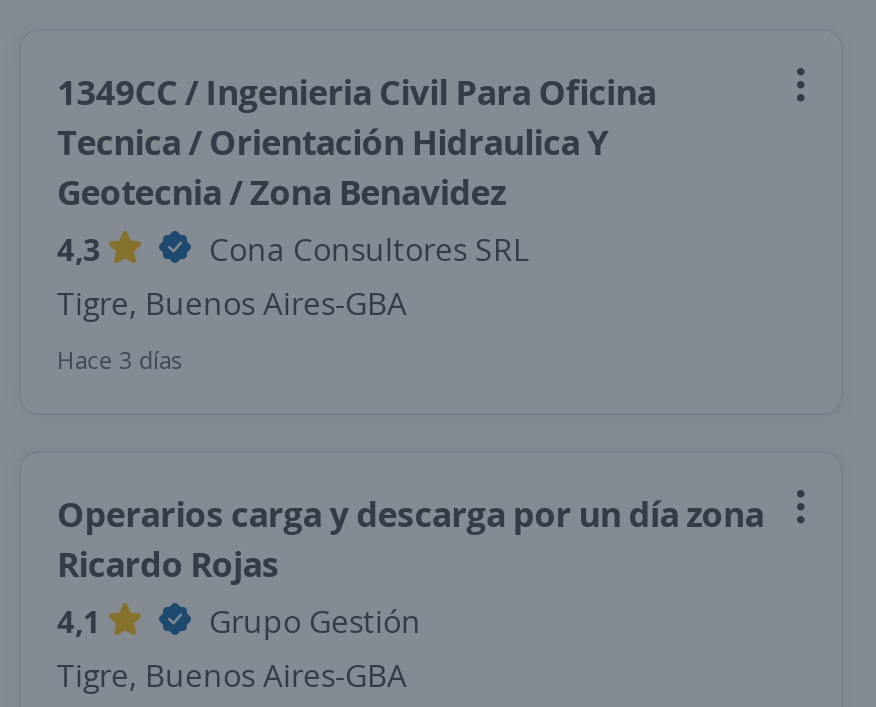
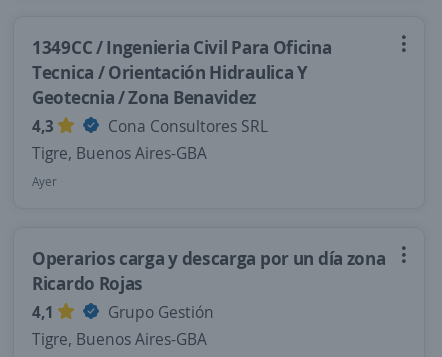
[57,343,183,377] Hace 3 días -> [32,173,57,190] Ayer

